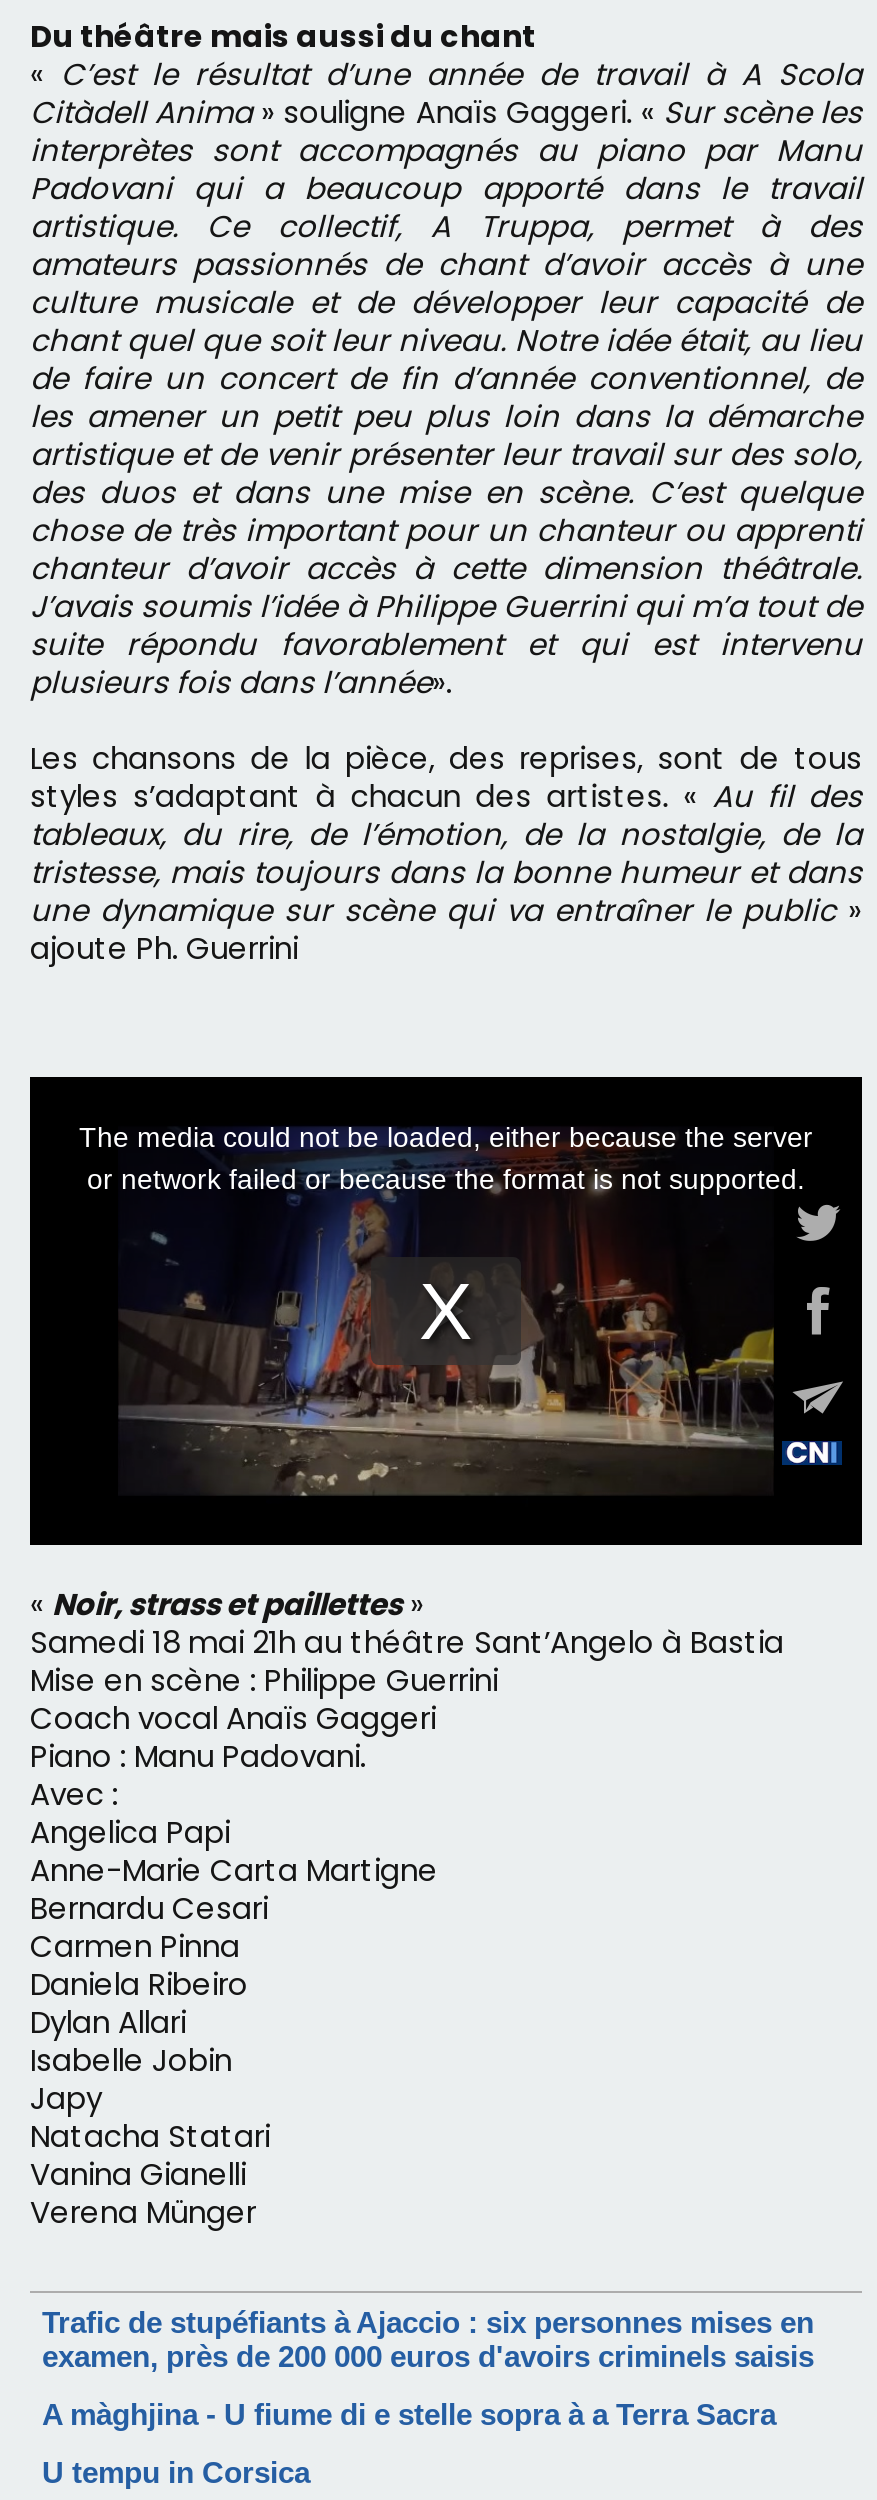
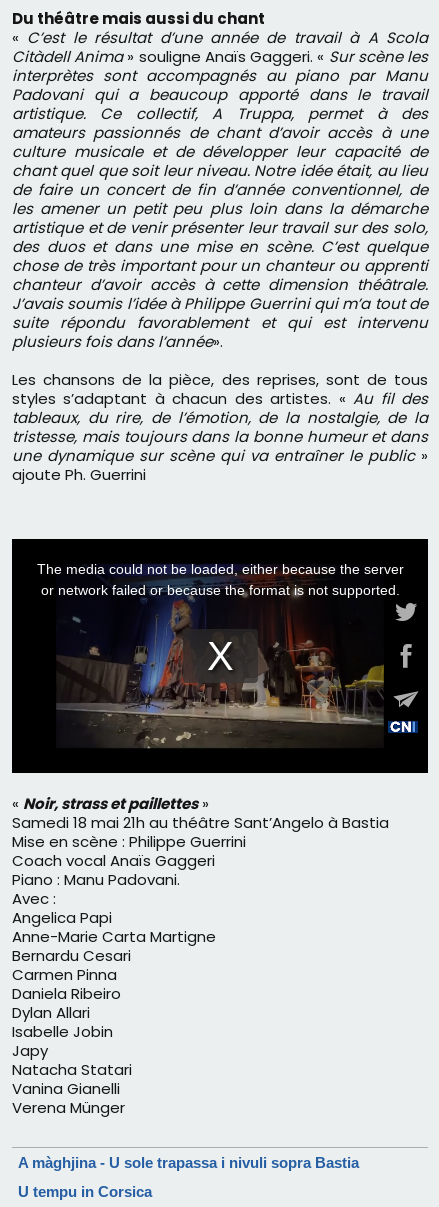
[42,2305,814,2431] Trafic de stupéfiants à Ajaccio : six personnes mises en | examen, près de 200 000 euros d'avoirs criminels saisis | A màghjina - U fiume di e stelle sopra à a Terra Sacra -> [18,1154,359,1171] A màghjina - U sole trapassa i nivuli sopra Bastia

